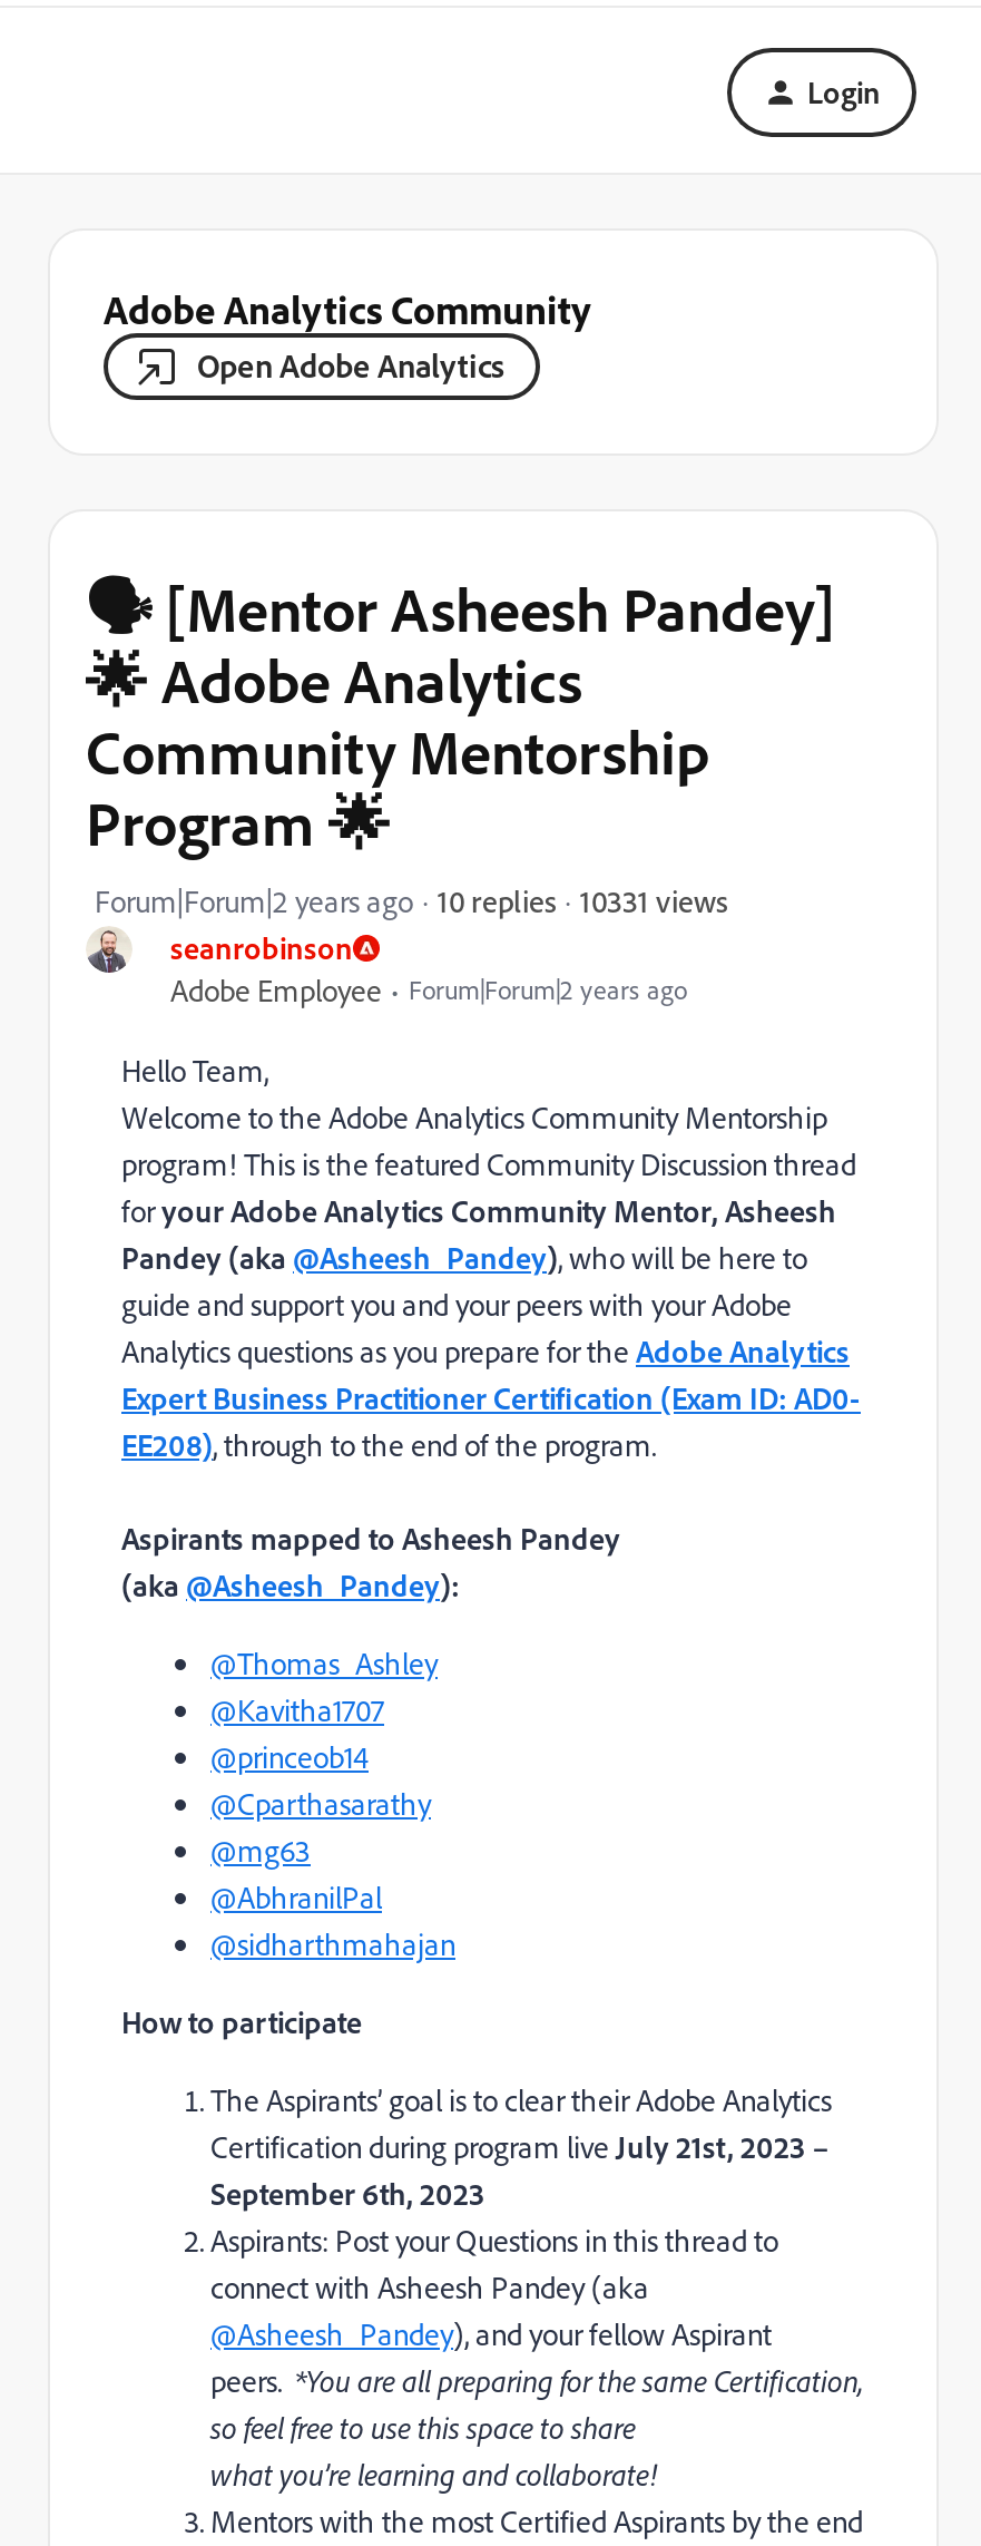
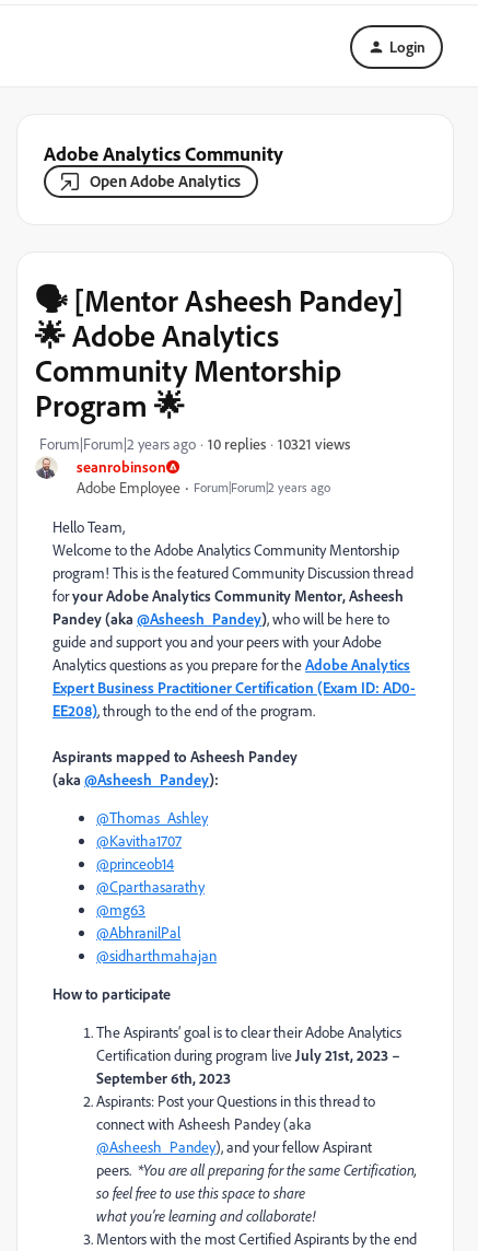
[580,880,727,918] 10331 views -> [278,434,350,452] 10321 views

